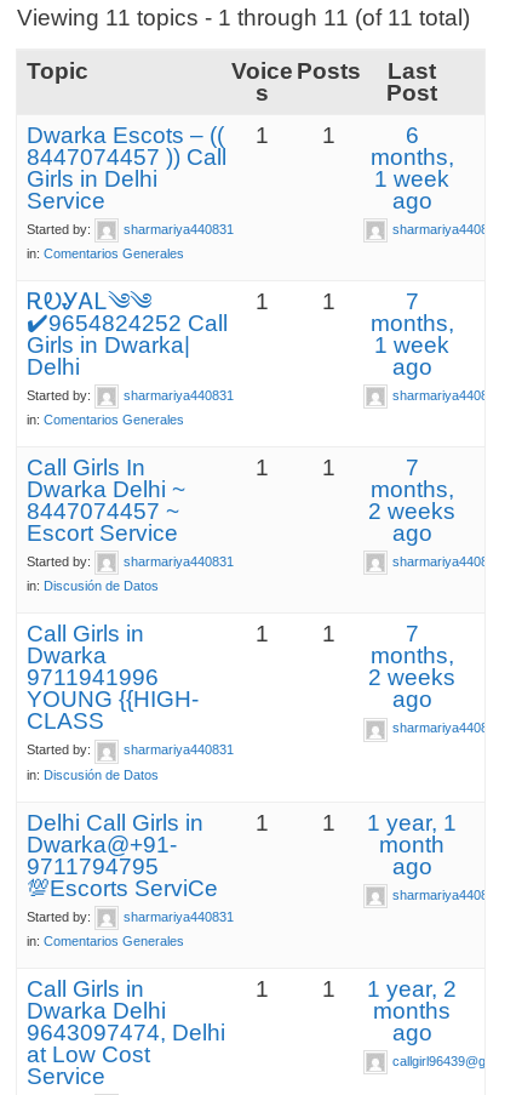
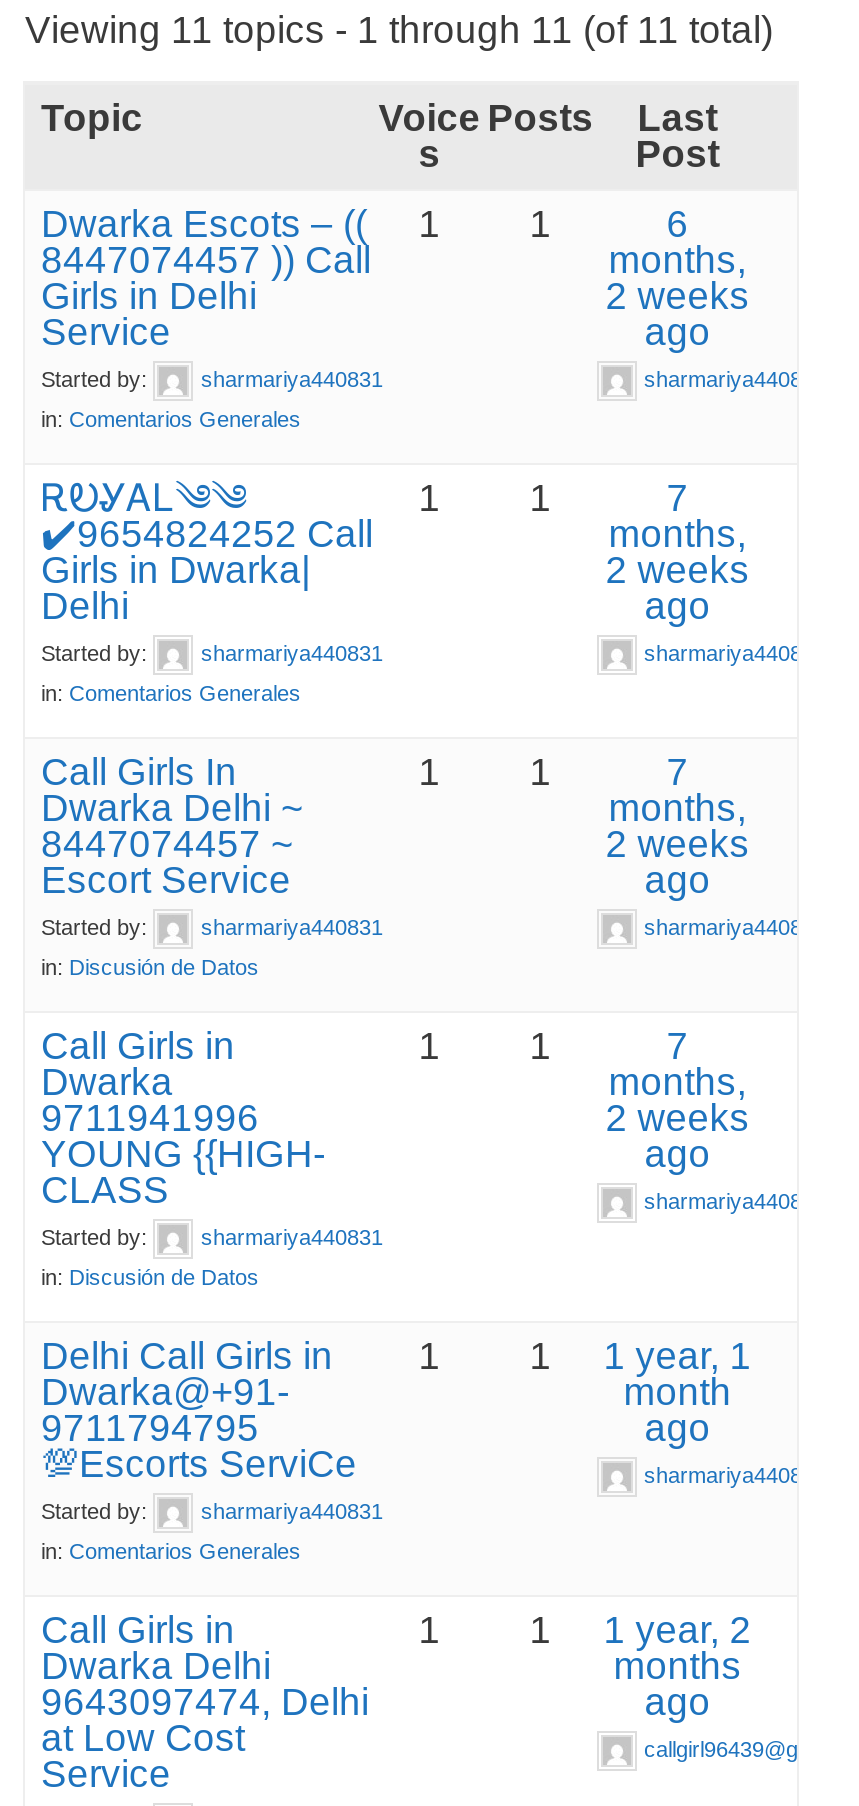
[374,166,450,192] 1 week -> [605,274,749,316] 2 weeks
[374,333,450,358] 1 week -> [605,549,749,591] 2 weeks

